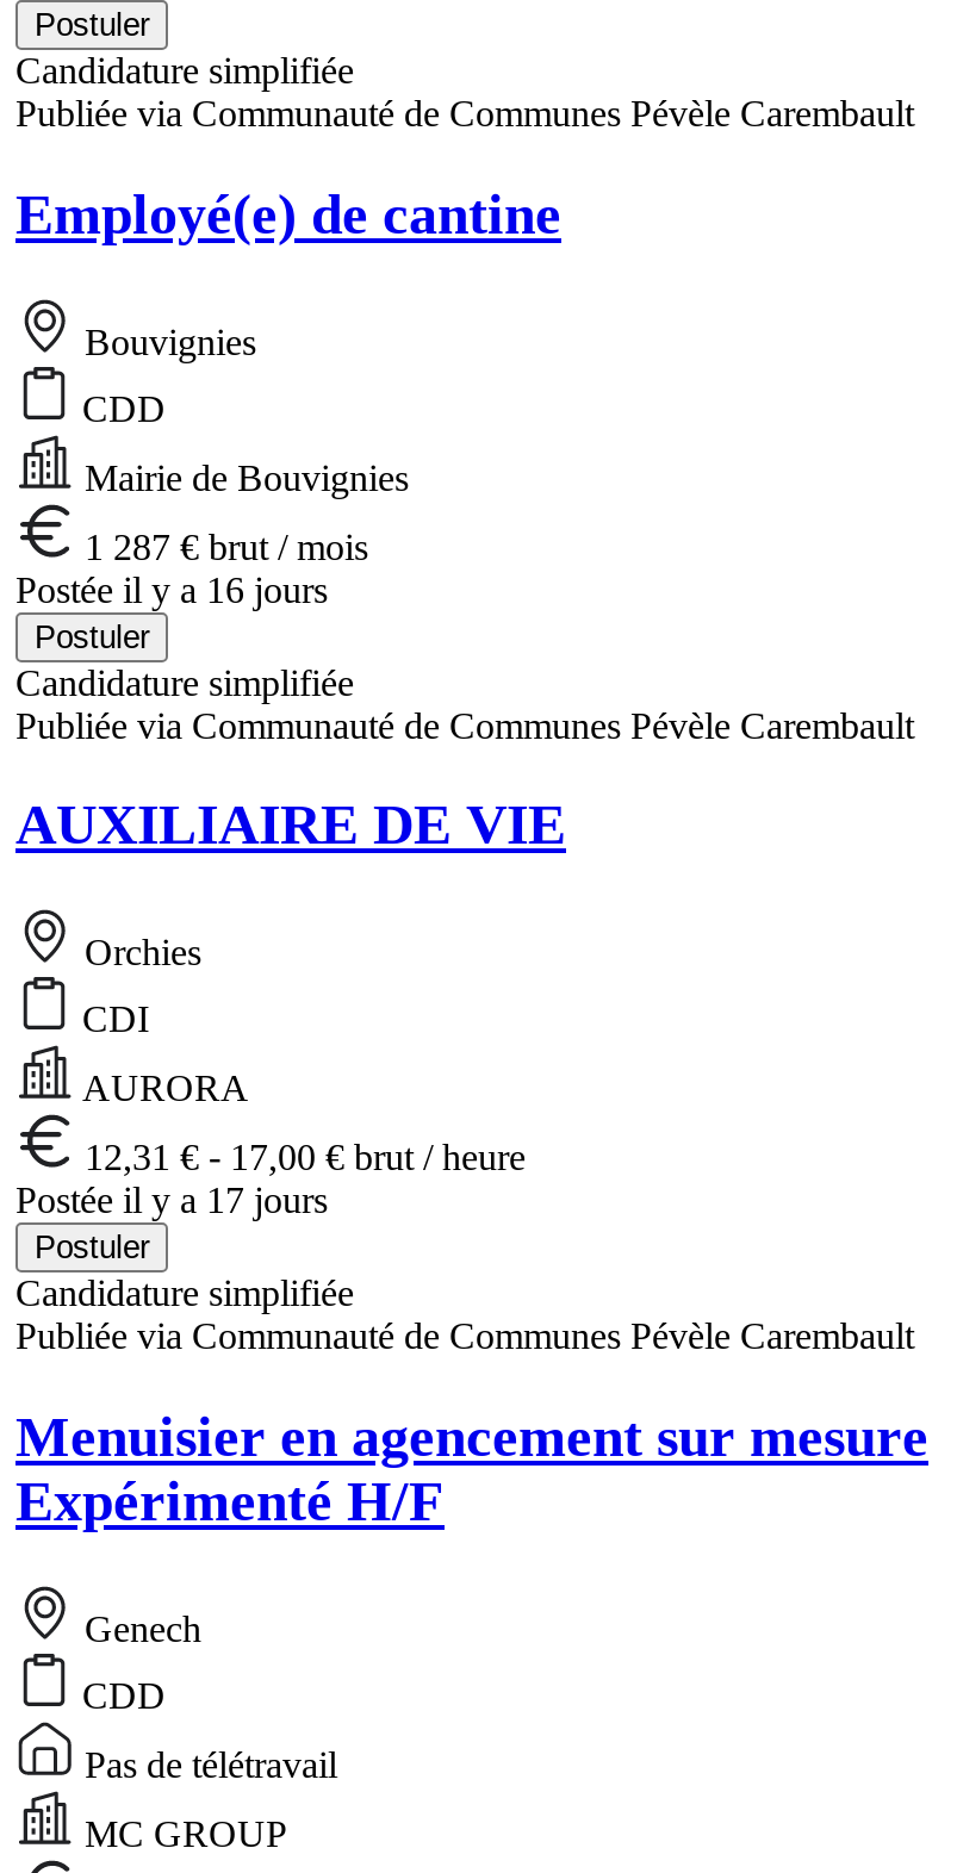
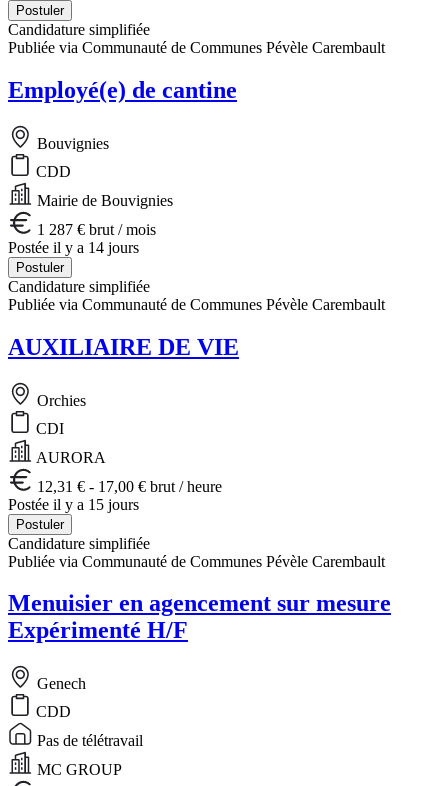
[15,569,328,609] Postée il y a 16 jours -> [8,239,139,256] Postée il y a 14 jours
[15,1181,328,1221] Postée il y a 17 jours -> [8,495,139,512] Postée il y a 15 jours

